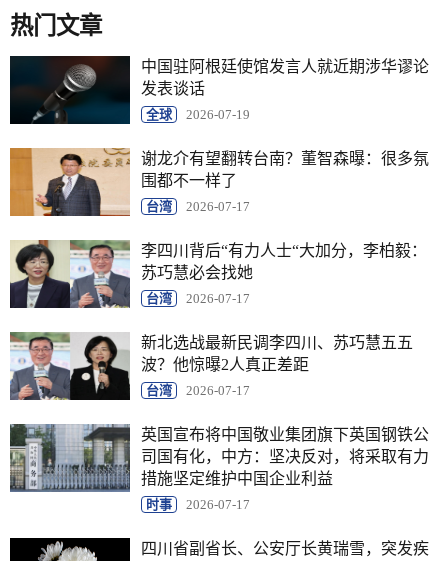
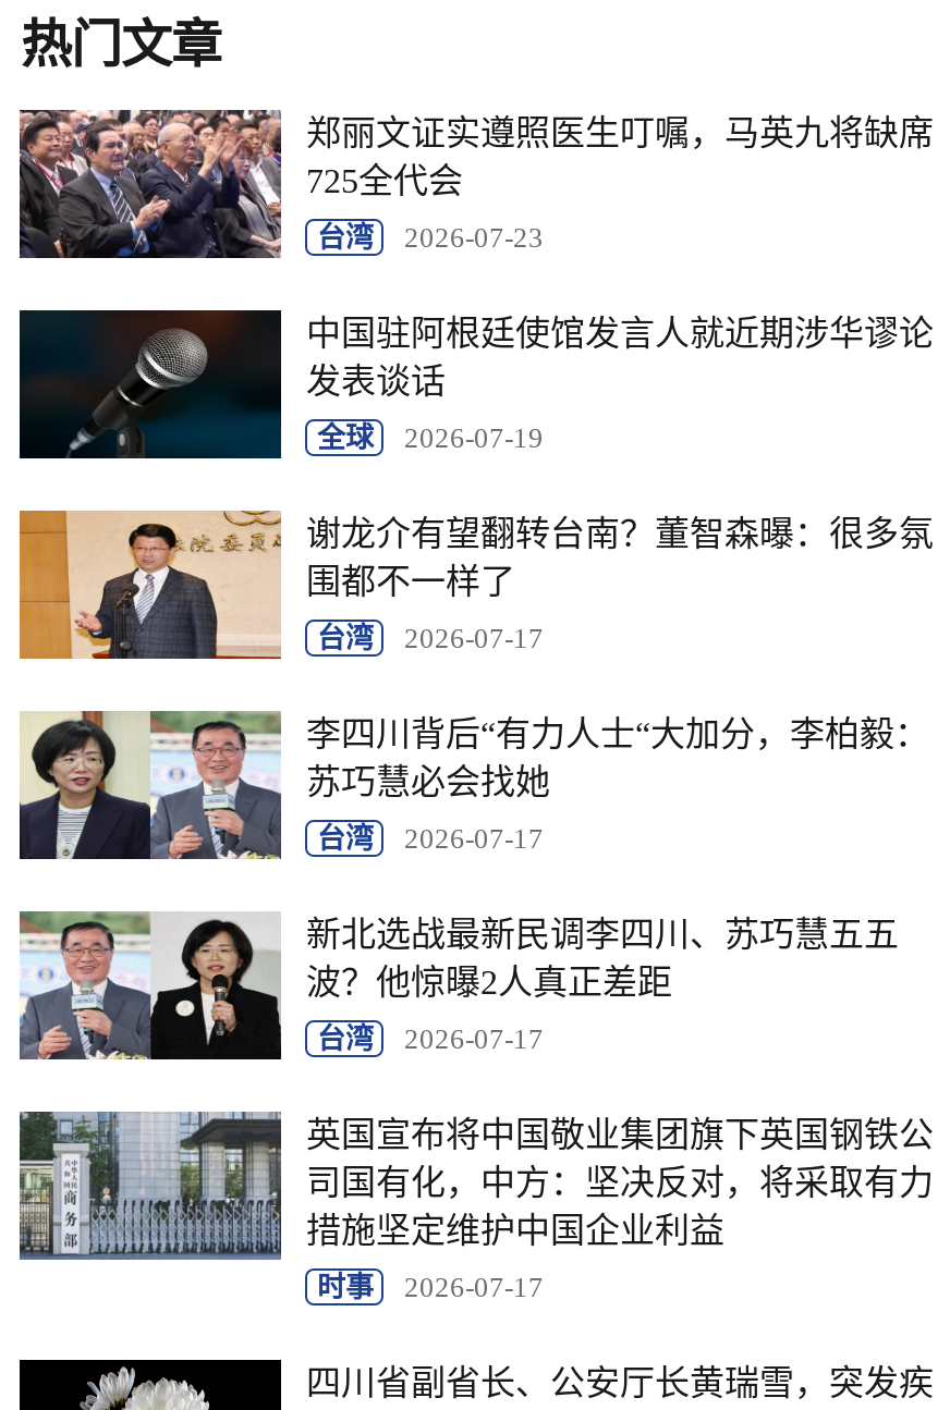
none -> [17,108,933,260] [image] | 郑丽文证实遵照医生叮嘱，马英九将缺席 | 725全代会 | 台湾 | 2026-07-23

